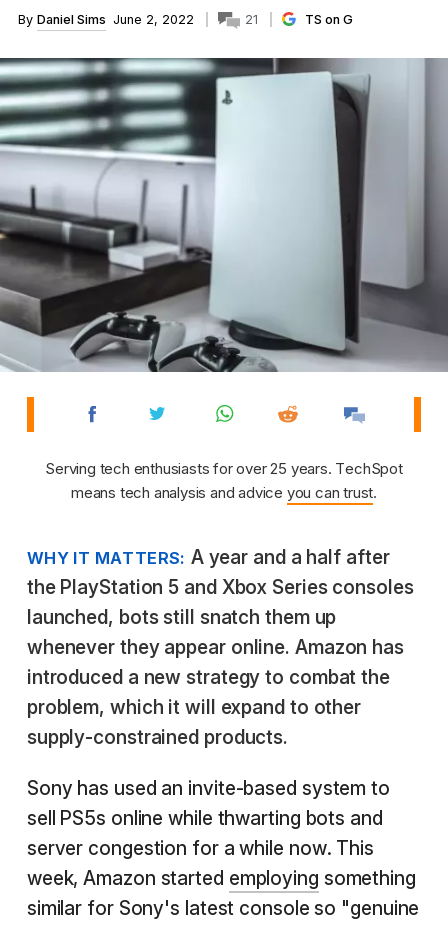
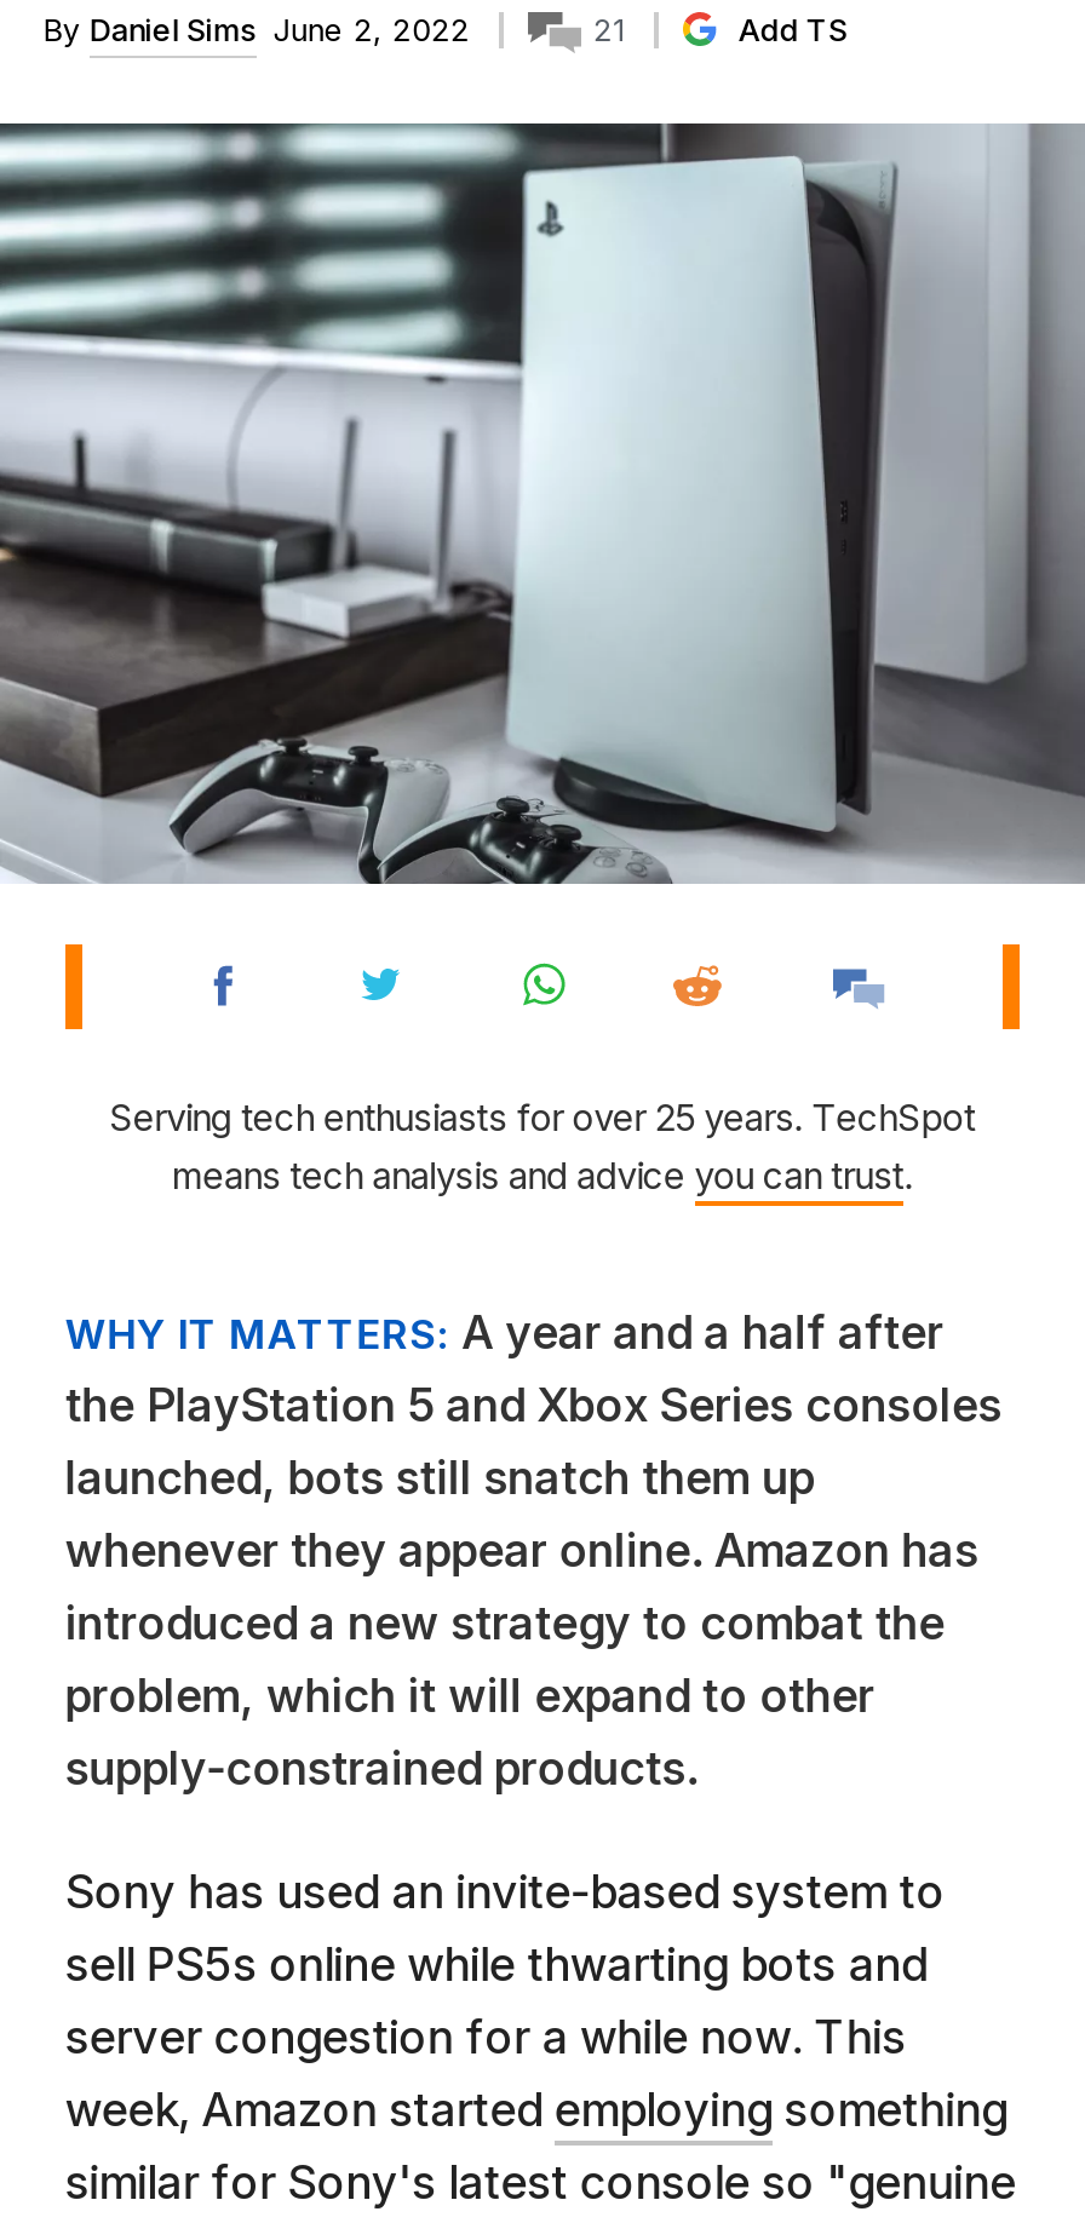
[302,12,353,27] TS on G -> [731,12,847,48] Add TS

